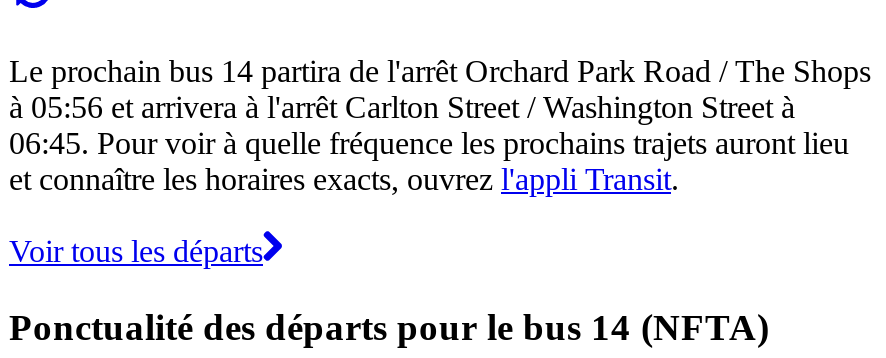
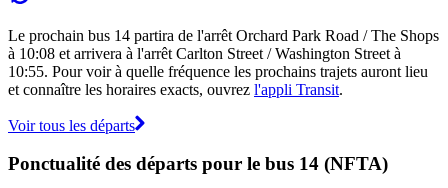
[9,89,795,123] à 05:56 et arrivera à l'arrêt Carlton Street / Washington Street à -> [8,44,401,61] à 10:08 et arrivera à l'arrêt Carlton Street / Washington Street à
[9,125,849,159] 06:45. Pour voir à quelle fréquence les prochains trajets auront lieu -> [8,62,428,79] 10:55. Pour voir à quelle fréquence les prochains trajets auront lieu

